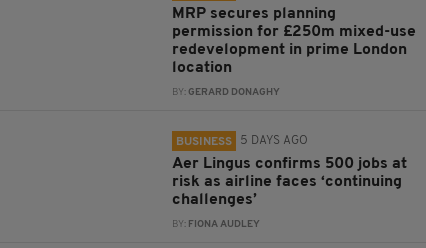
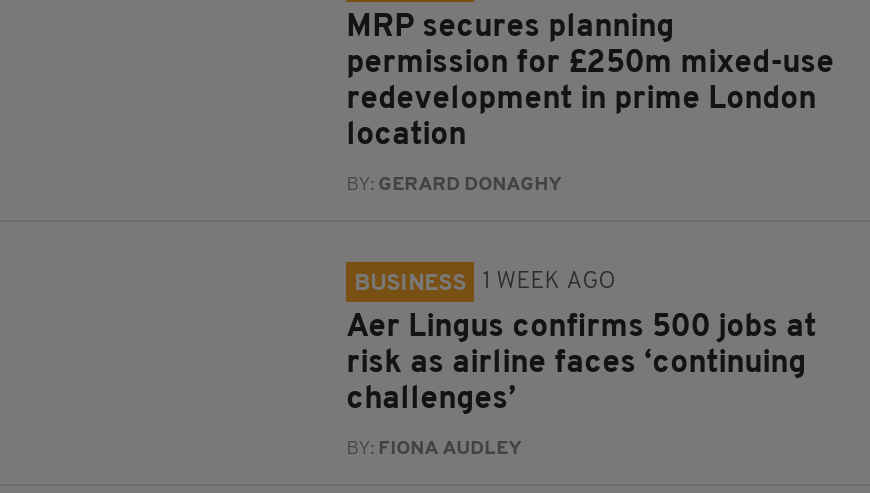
[240,135,308,147] 5 DAYS AGO -> [482,270,616,294] 1 WEEK AGO

